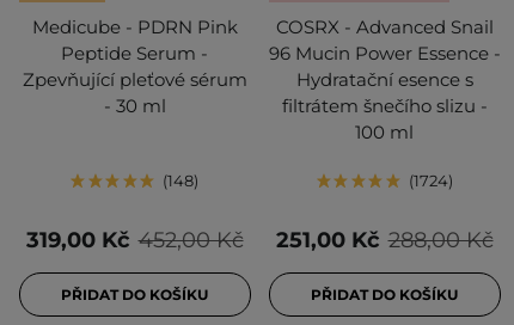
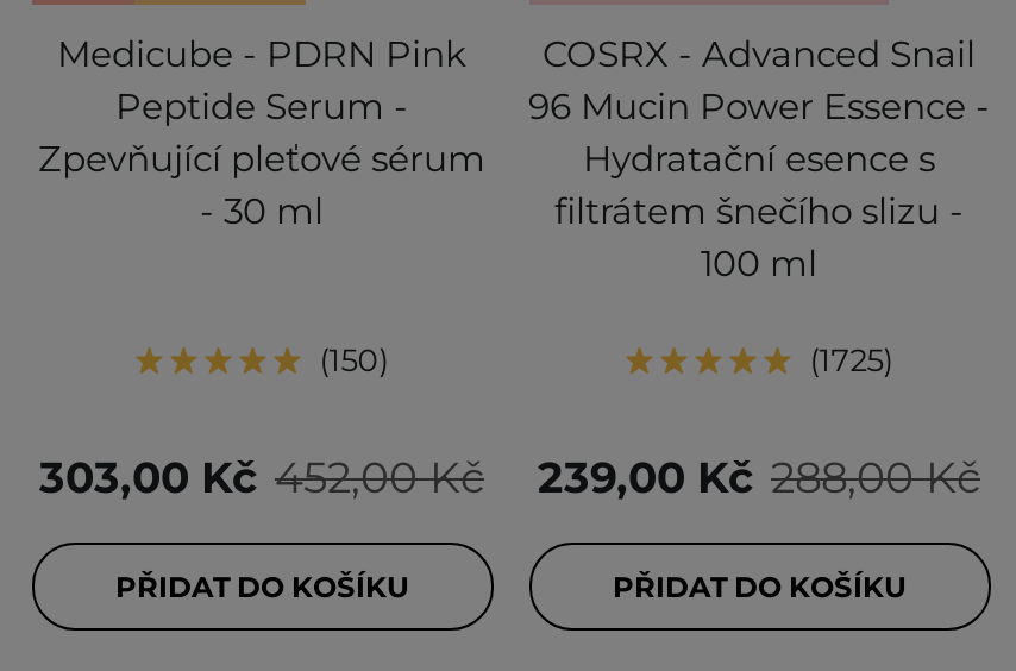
[168,171,194,191] 148 -> [329,341,379,380] 150
[413,171,448,191] 1724 -> [819,341,883,380] 1725
[26,228,130,254] 319,00 Kč -> [39,453,258,506] 303,00 Kč
[276,228,380,254] 251,00 Kč -> [538,453,754,506] 239,00 Kč

